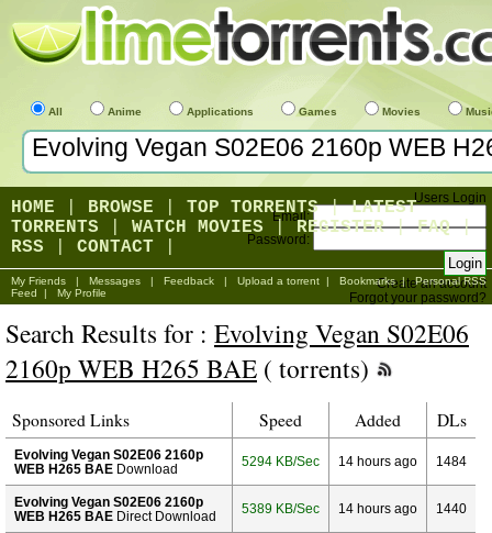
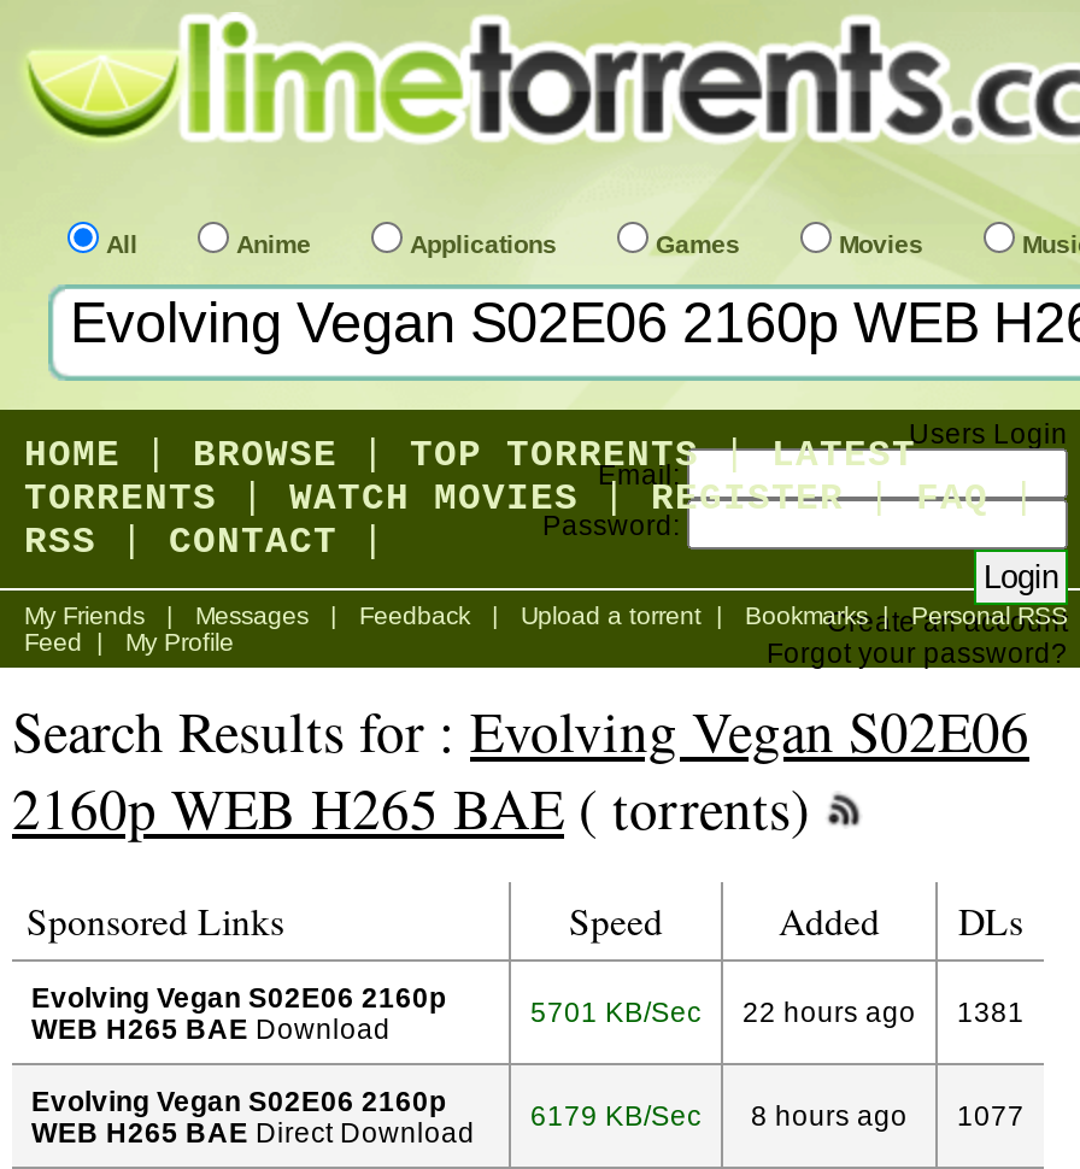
[242,454,320,468] 5294 KB/Sec -> [530,995,702,1027] 5701 KB/Sec
[338,454,417,468] 14 hours ago -> [742,995,916,1027] 22 hours ago
[436,454,467,468] 1484 -> [957,995,1025,1027] 1381
[242,501,320,515] 5389 KB/Sec -> [530,1099,702,1130] 6179 KB/Sec
[338,501,417,515] 14 hours ago -> [751,1099,908,1130] 8 hours ago
[436,501,467,515] 1440 -> [957,1099,1025,1130] 1077

